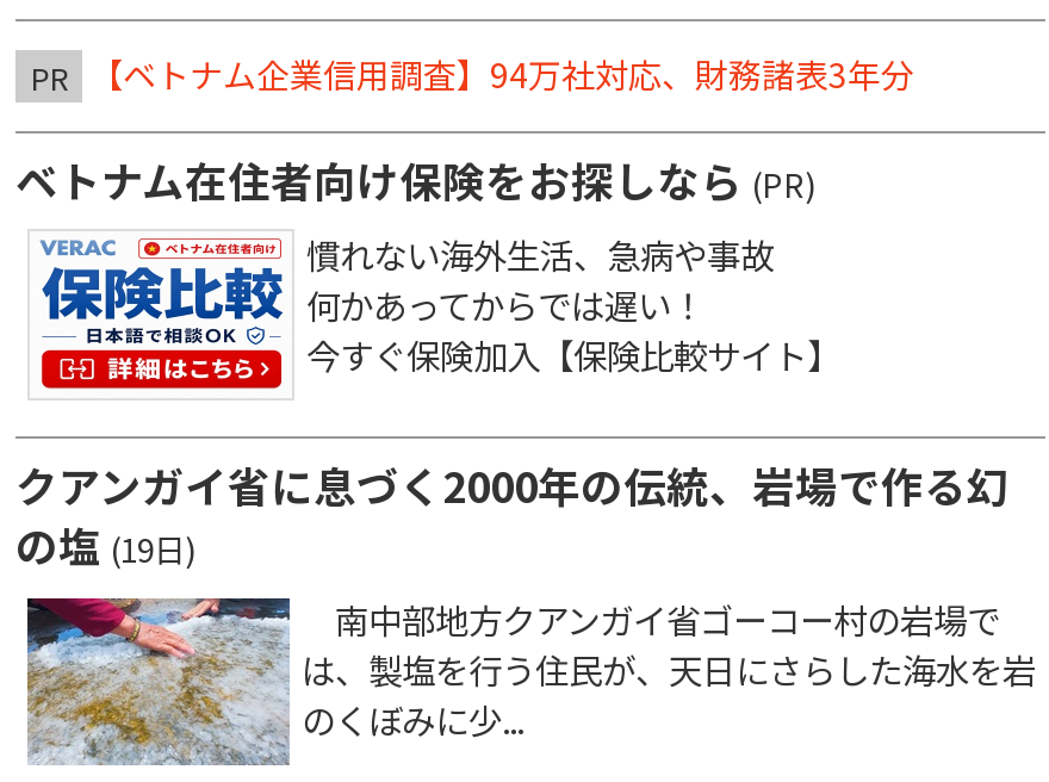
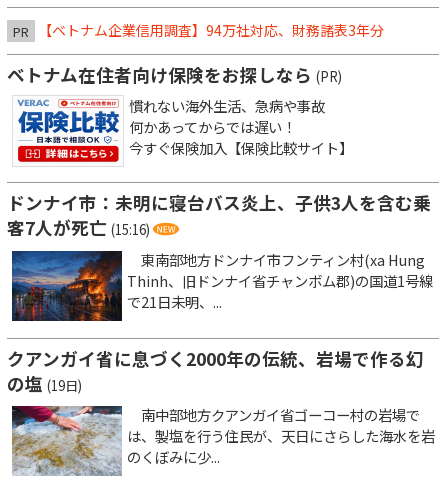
none -> [7,190,433,322] [image] | ドンナイ市：未明に寝台バス炎上、子供3人を含む乗 | 客7人が死亡 (15:16) | 東南部地方ドンナイ市フンティン村(xa Hung | Thinh、旧ドンナイ省チャンボム郡)の国道1号線 | で21日未明、...

